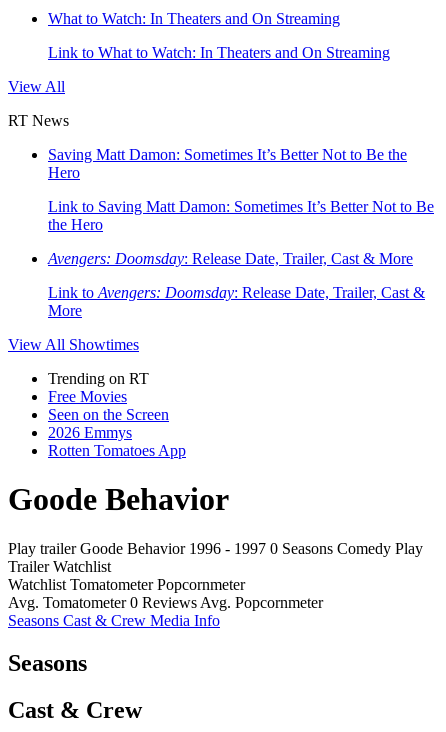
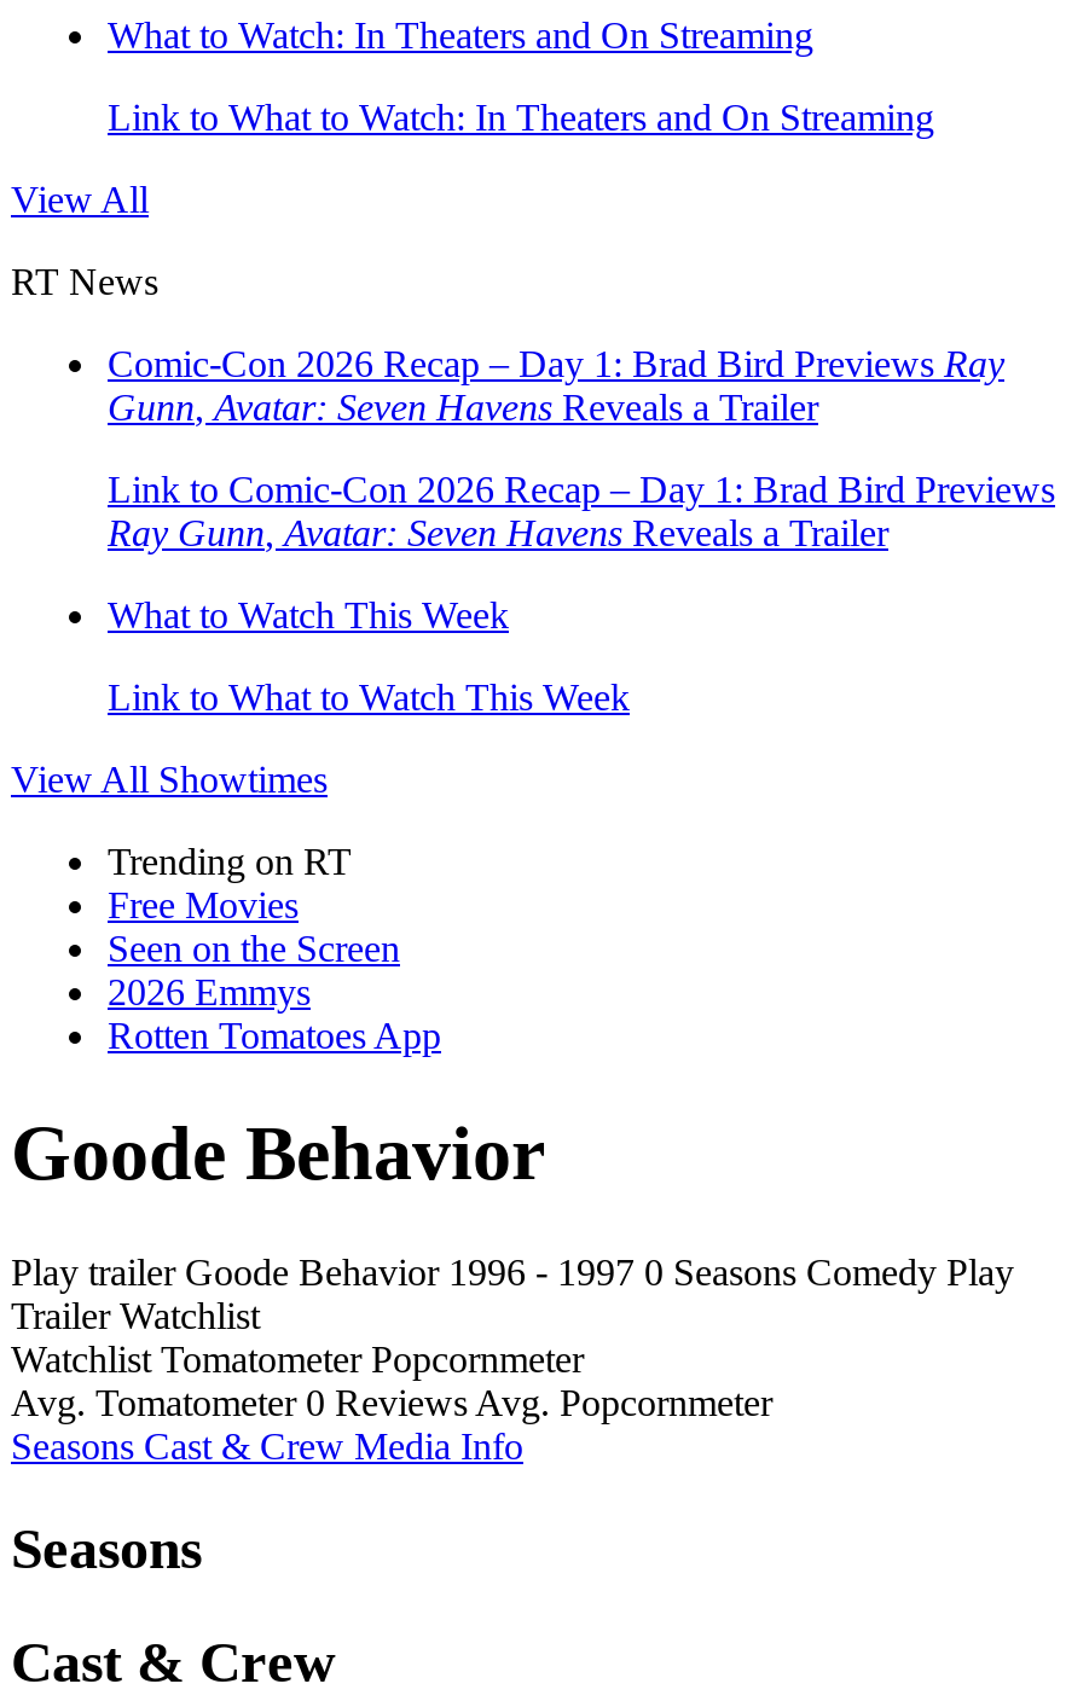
[48,146,407,181] Saving Matt Damon: Sometimes It’s Better Not to Be the | Hero -> [108,343,1004,428] Comic-Con 2026 Recap – Day 1: Brad Bird Previews Ray | Gunn, Avatar: Seven Havens Reveals a Trailer
[48,198,434,233] Link to Saving Matt Damon: Sometimes It’s Better Not to Be | the Hero -> [108,469,1055,553] Link to Comic-Con 2026 Recap – Day 1: Brad Bird Previews | Ray Gunn, Avatar: Seven Havens Reveals a Trailer
[48,250,413,267] Avengers: Doomsday: Release Date, Trailer, Cast & More -> [108,594,509,635] What to Watch This Week
[48,284,425,319] Link to Avengers: Doomsday: Release Date, Trailer, Cast & | More -> [108,677,630,718] Link to What to Watch This Week

